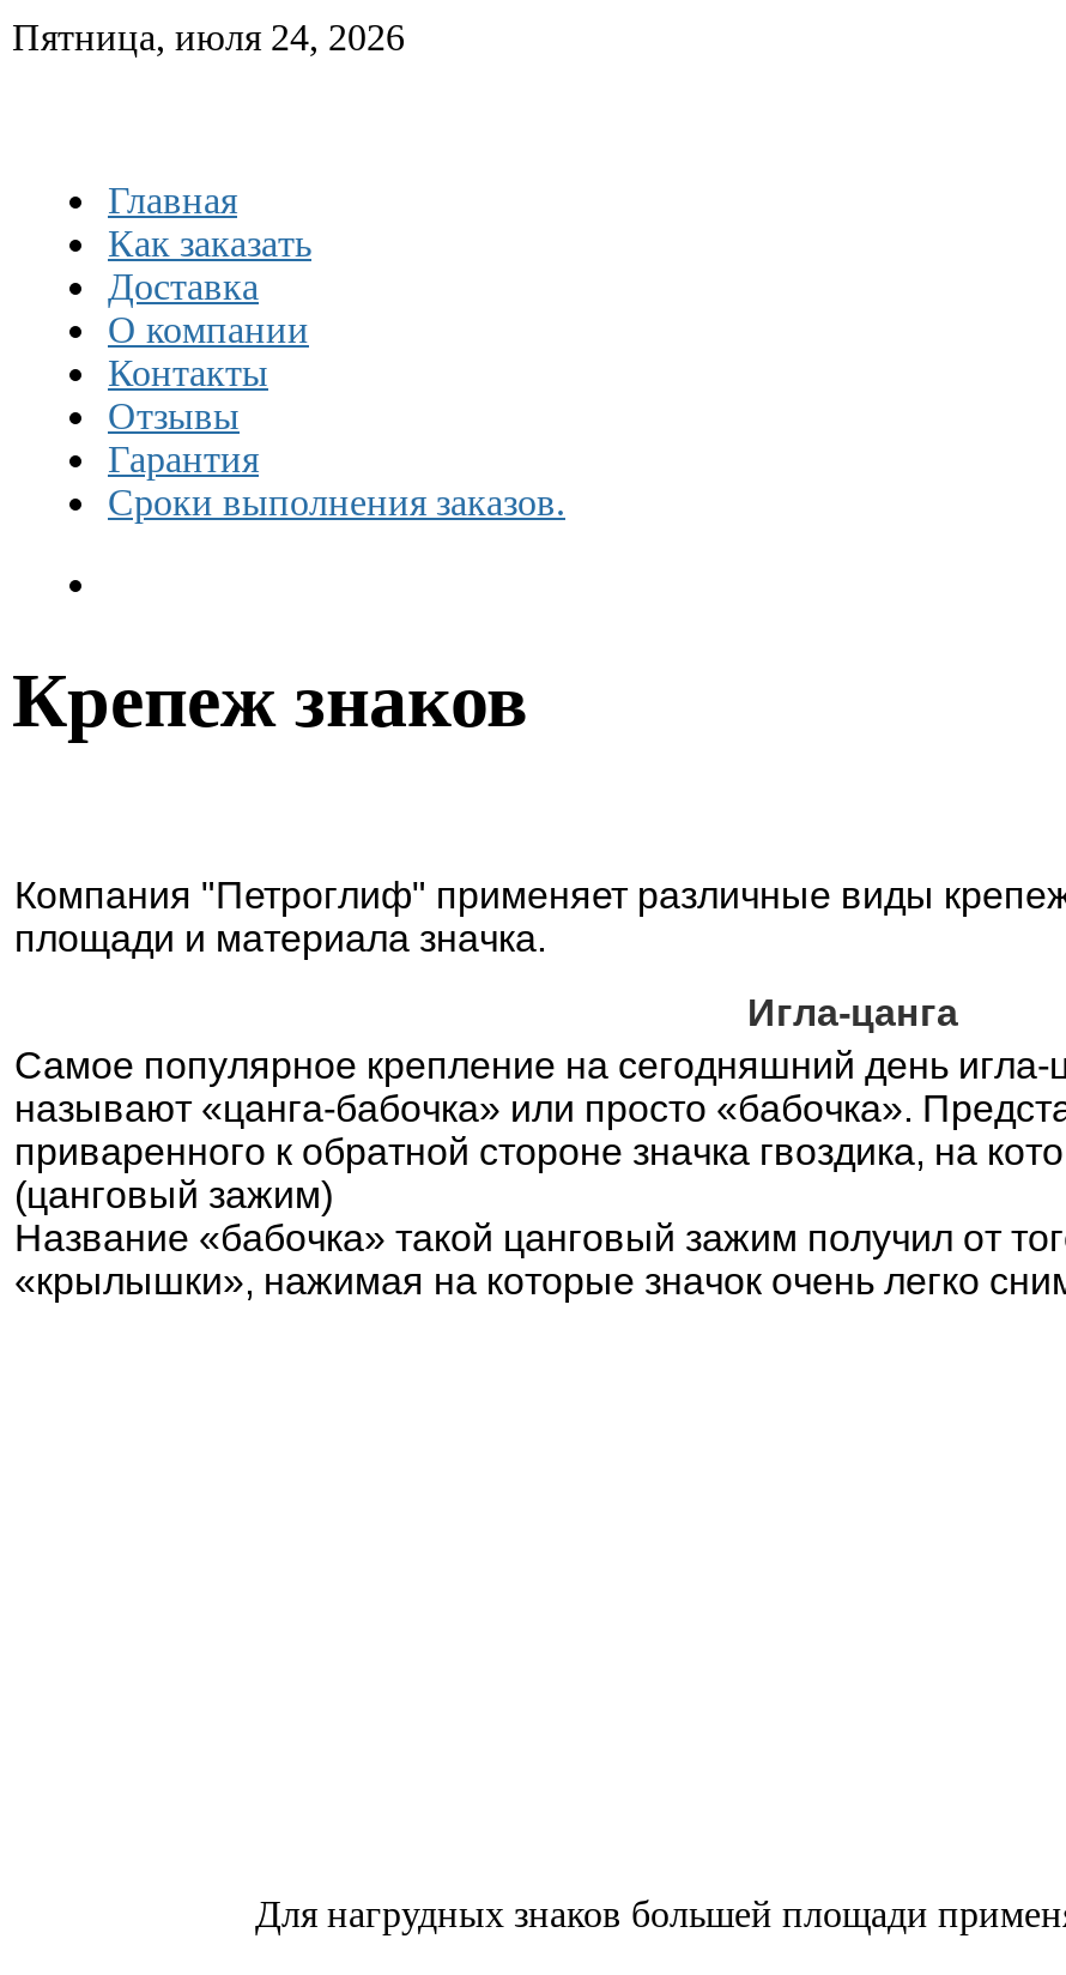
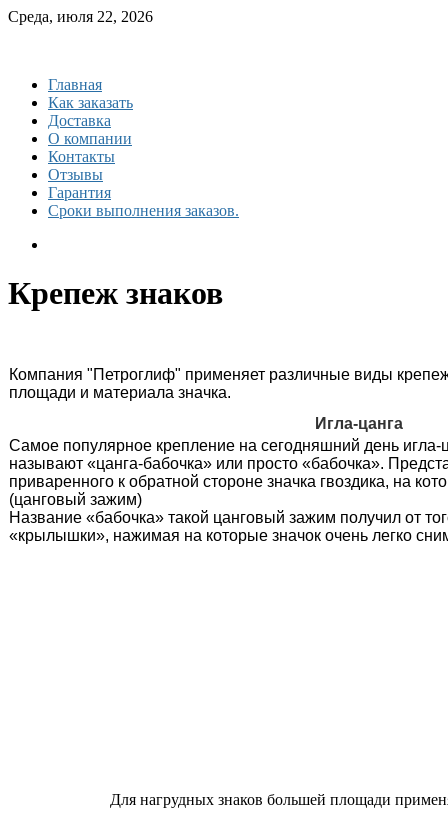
[12,17,405,58] Пятница, июля 24, 2026 -> [8,8,153,25] Среда, июля 22, 2026

